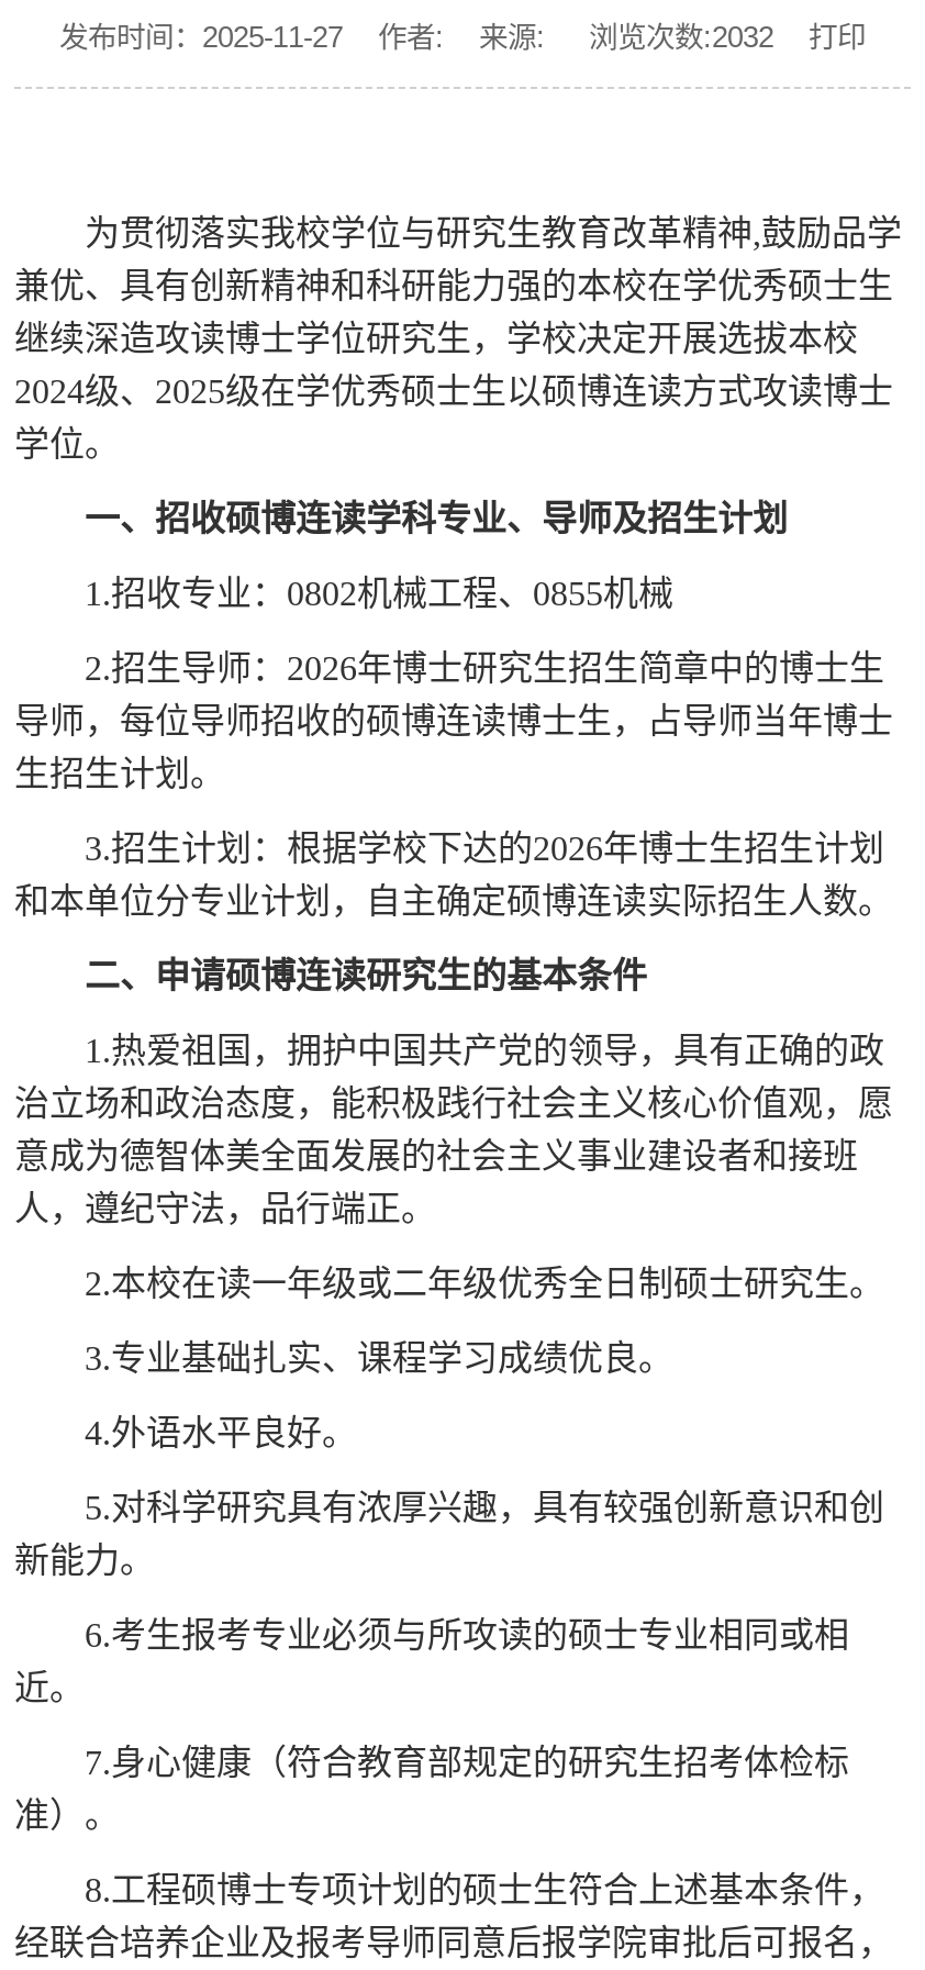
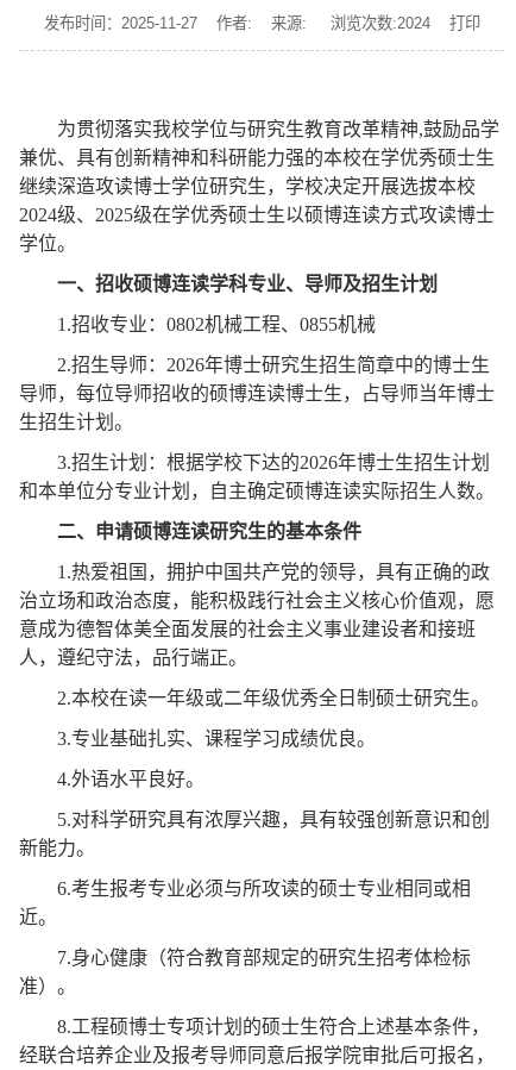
[59,20,773,53] 发布时间：2025-11-27 作者: 来源: 浏览次数:2032 -> [43,14,430,32] 发布时间：2025-11-27 作者: 来源: 浏览次数:2024

